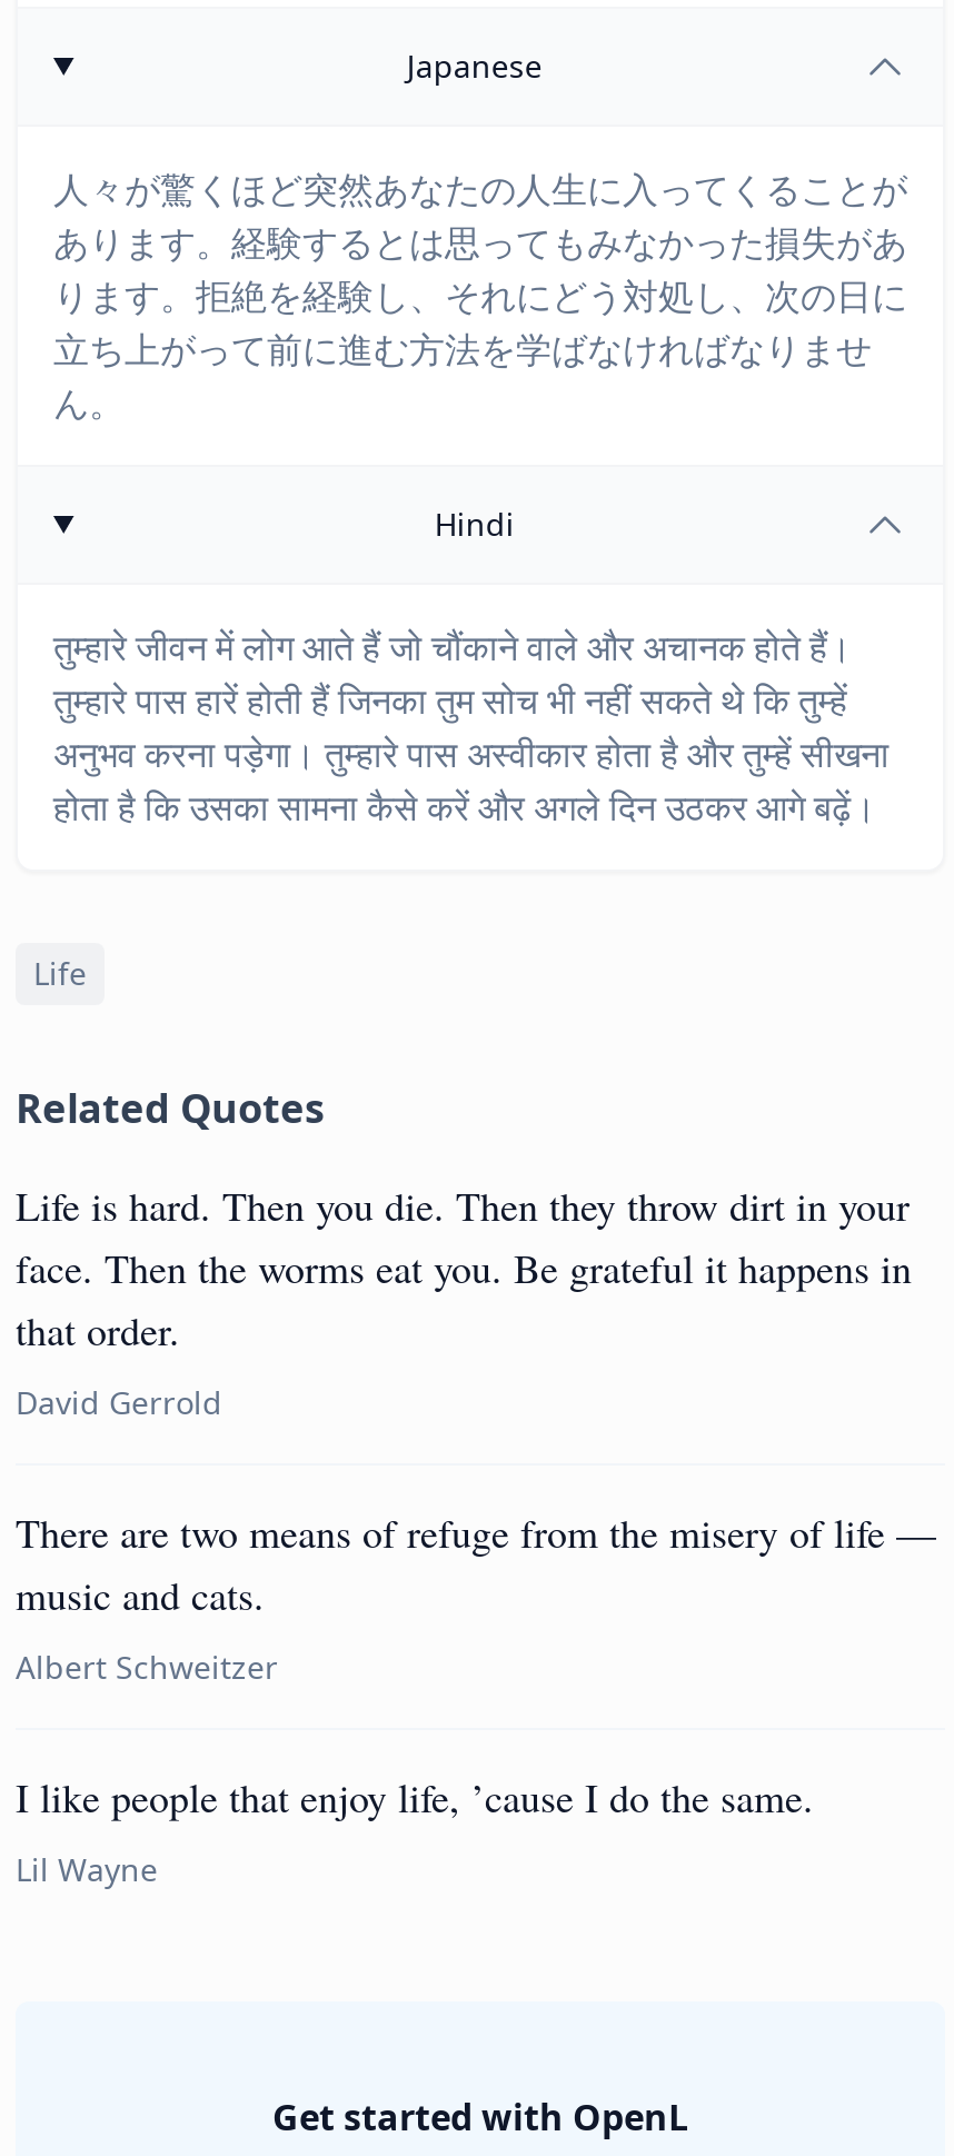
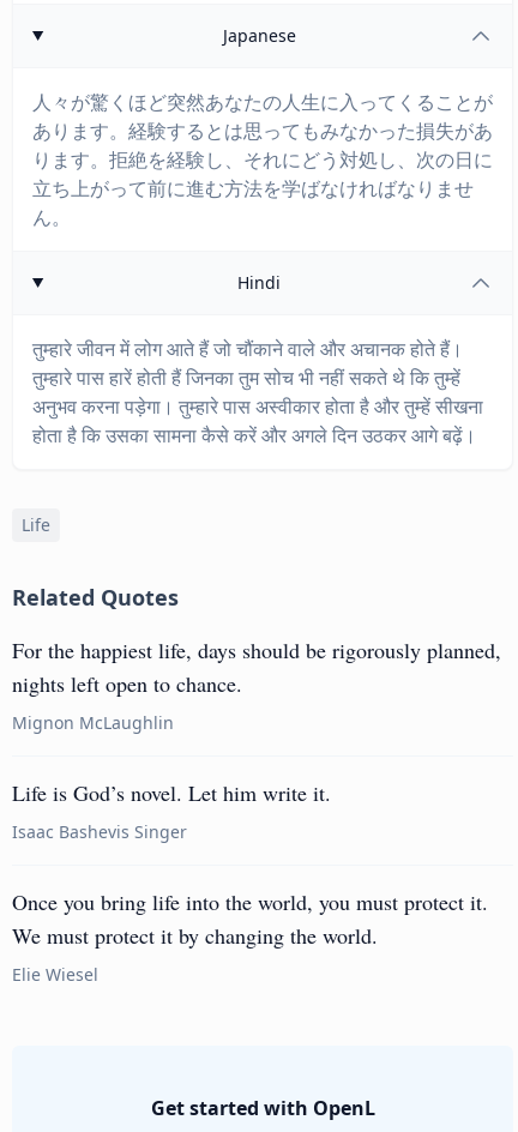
[16,1179,912,1357] Life is hard. Then you die. Then they throw dirt in your | face. Then the worms eat you. Be grateful it happens in | that order. -> [12,636,501,698] For the happiest life, days should be rigorously planned, | nights left open to chance.
[16,1381,222,1423] David Gerrold -> [12,711,174,734] Mignon McLaughlin
[16,1506,936,1621] There are two means of refuge from the misery of life — | music and cats. -> [12,778,331,807] Life is God’s novel. Let him write it.
[16,1646,278,1688] Albert Schweitzer -> [12,820,187,843] Isaac Bashevis Singer
[16,1770,814,1824] I like people that enjoy life, ’cause I do the same. -> [12,887,488,950] Once you bring life into the world, you must protect it. | We must protect it by changing the world.
[16,1848,158,1890] Lil Wayne -> [12,963,98,986] Elie Wiesel

